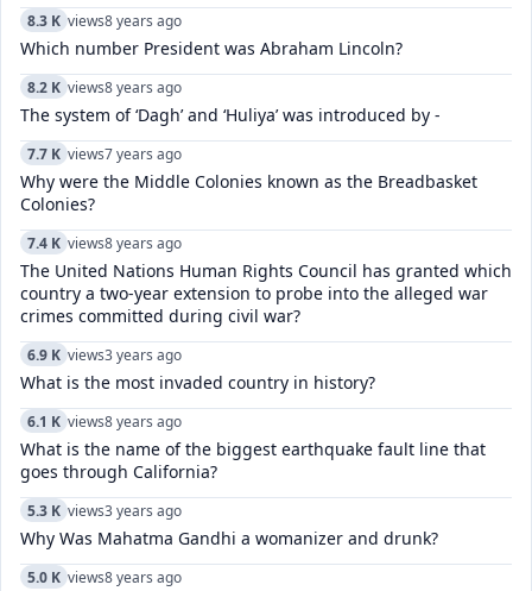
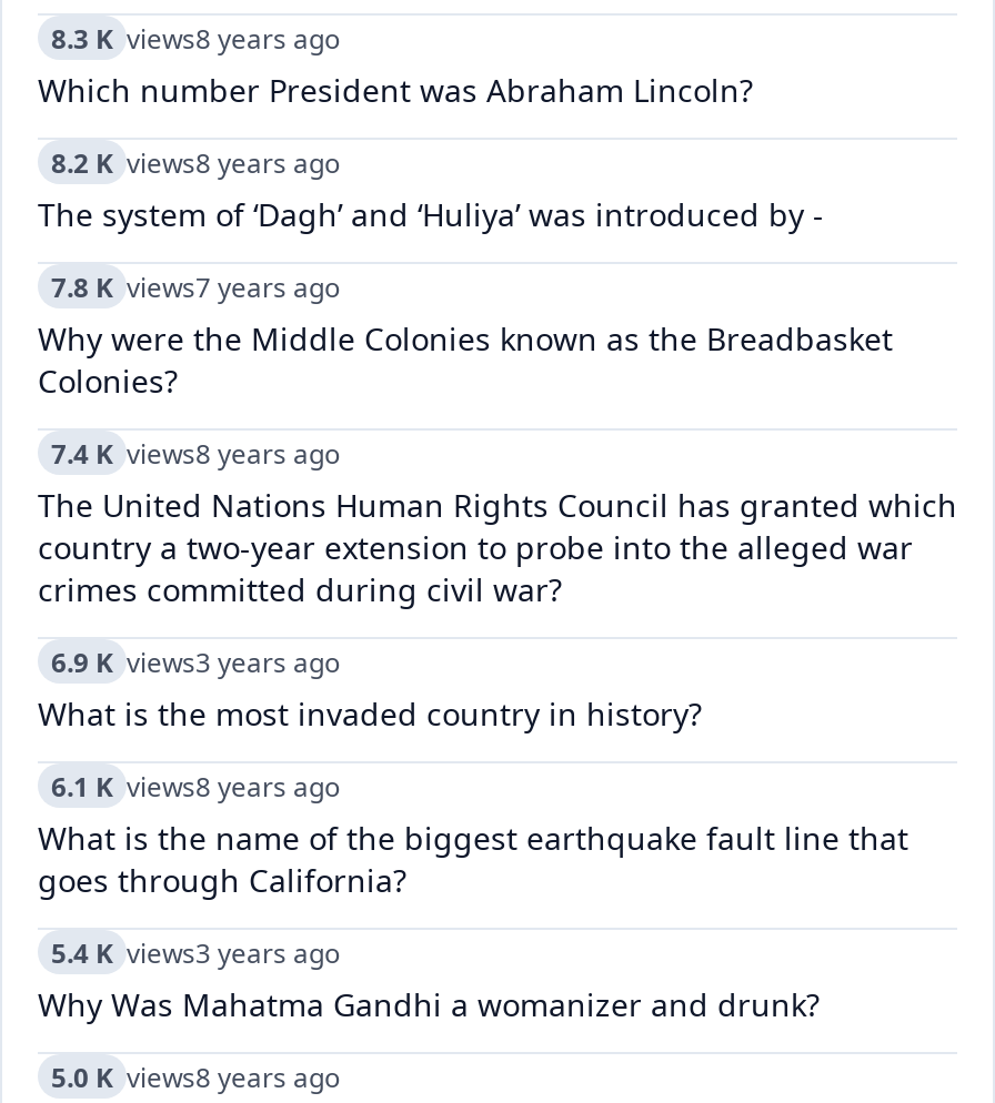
[27,143,182,164] 7.7 K views7 years ago -> [51,267,340,305] 7.8 K views7 years ago
[27,500,182,520] 5.3 K views3 years ago -> [51,933,340,971] 5.4 K views3 years ago

